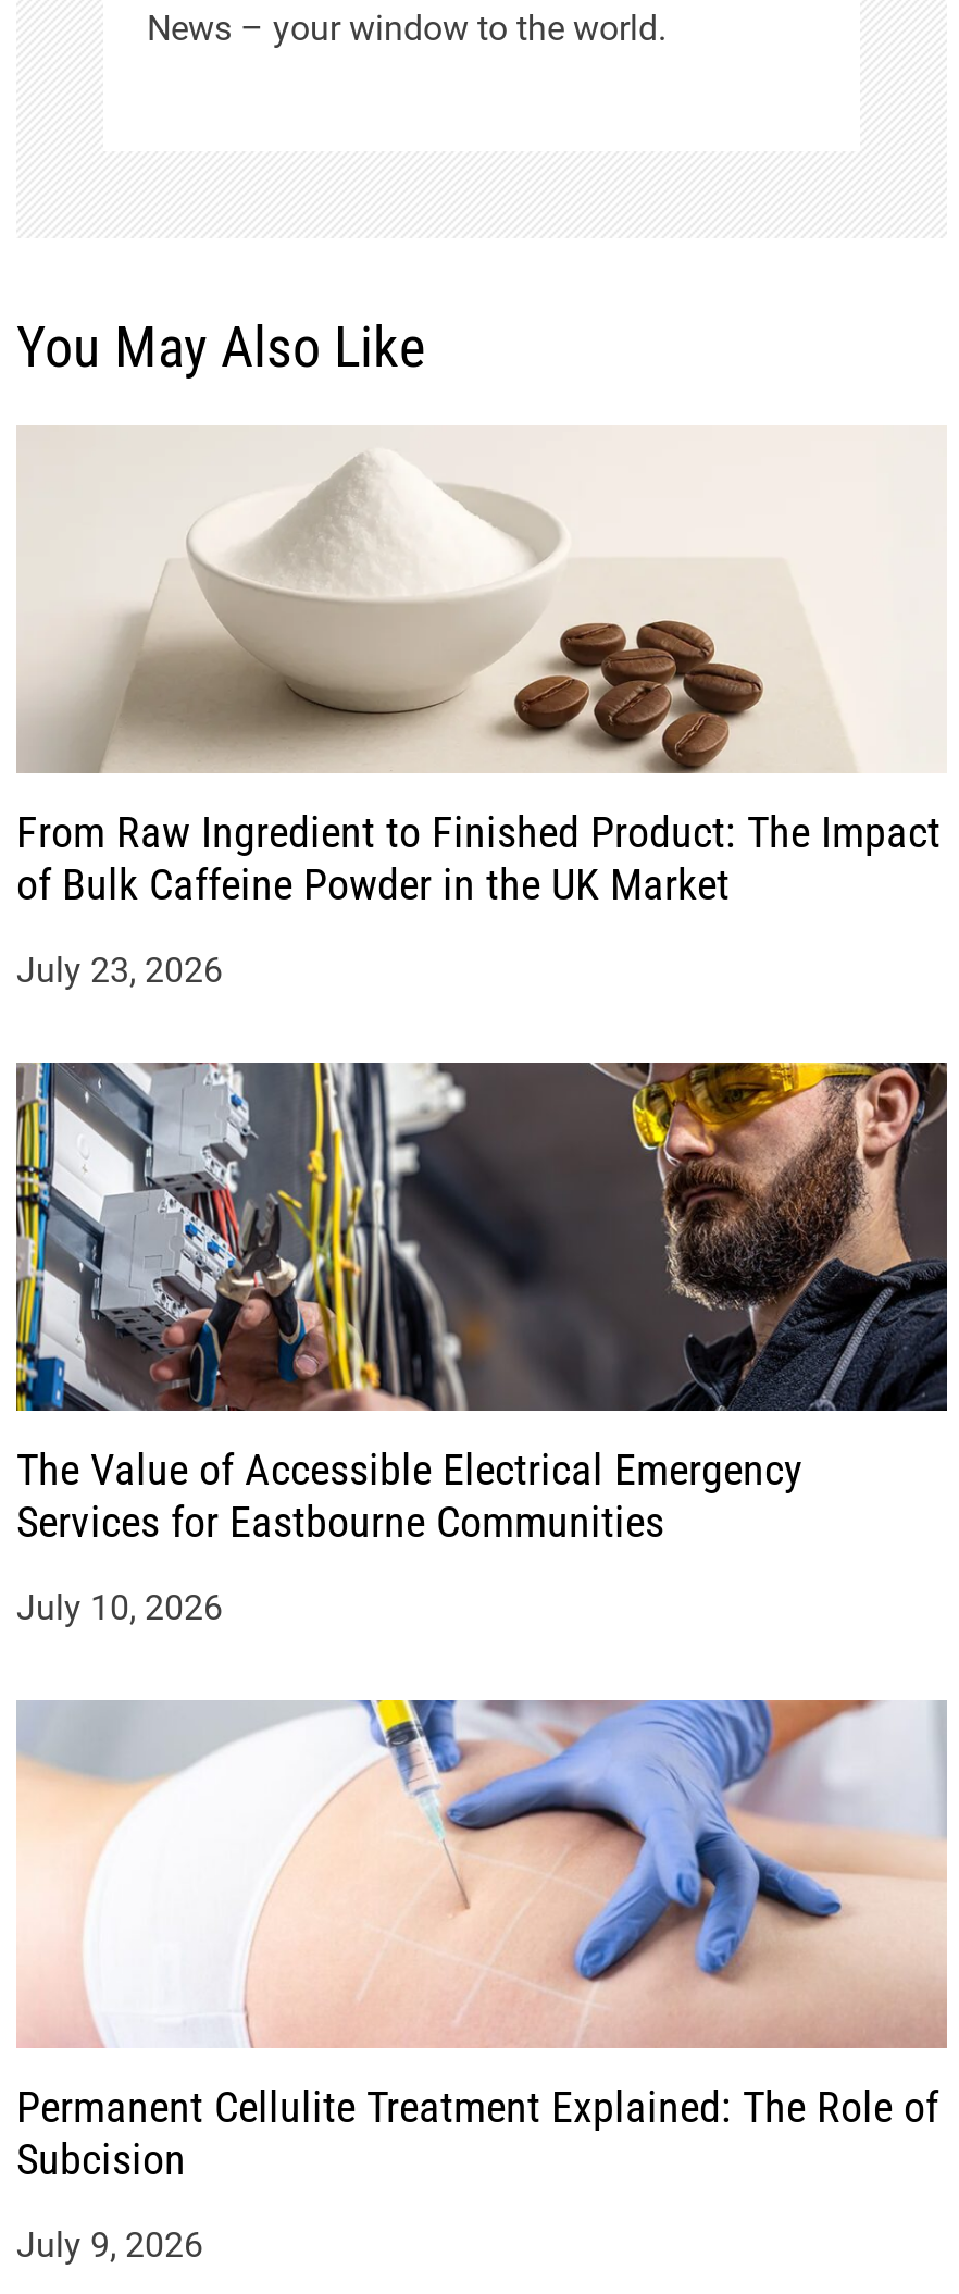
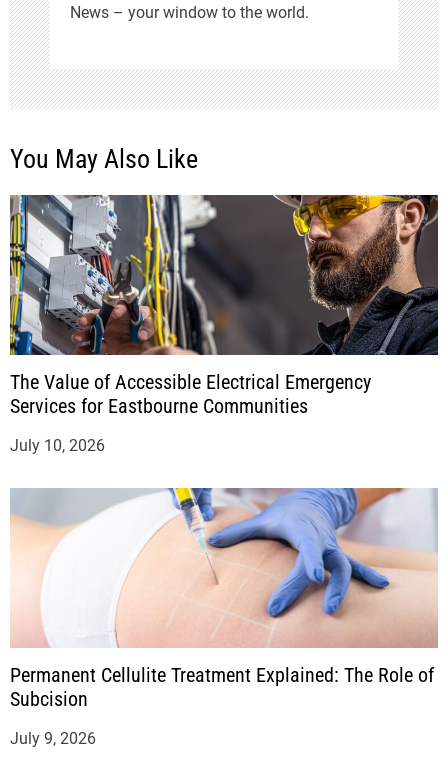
[16,426,941,990] [image] | From Raw Ingredient to Finished Product: The Impact | of Bulk Caffeine Powder in the UK Market | July 23, 2026 -> none

